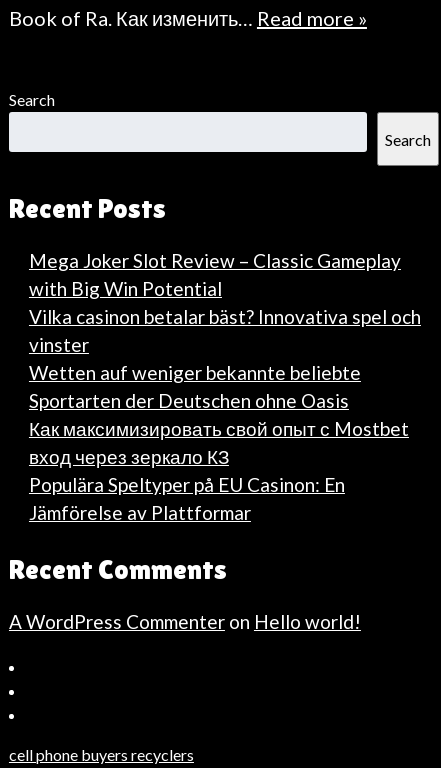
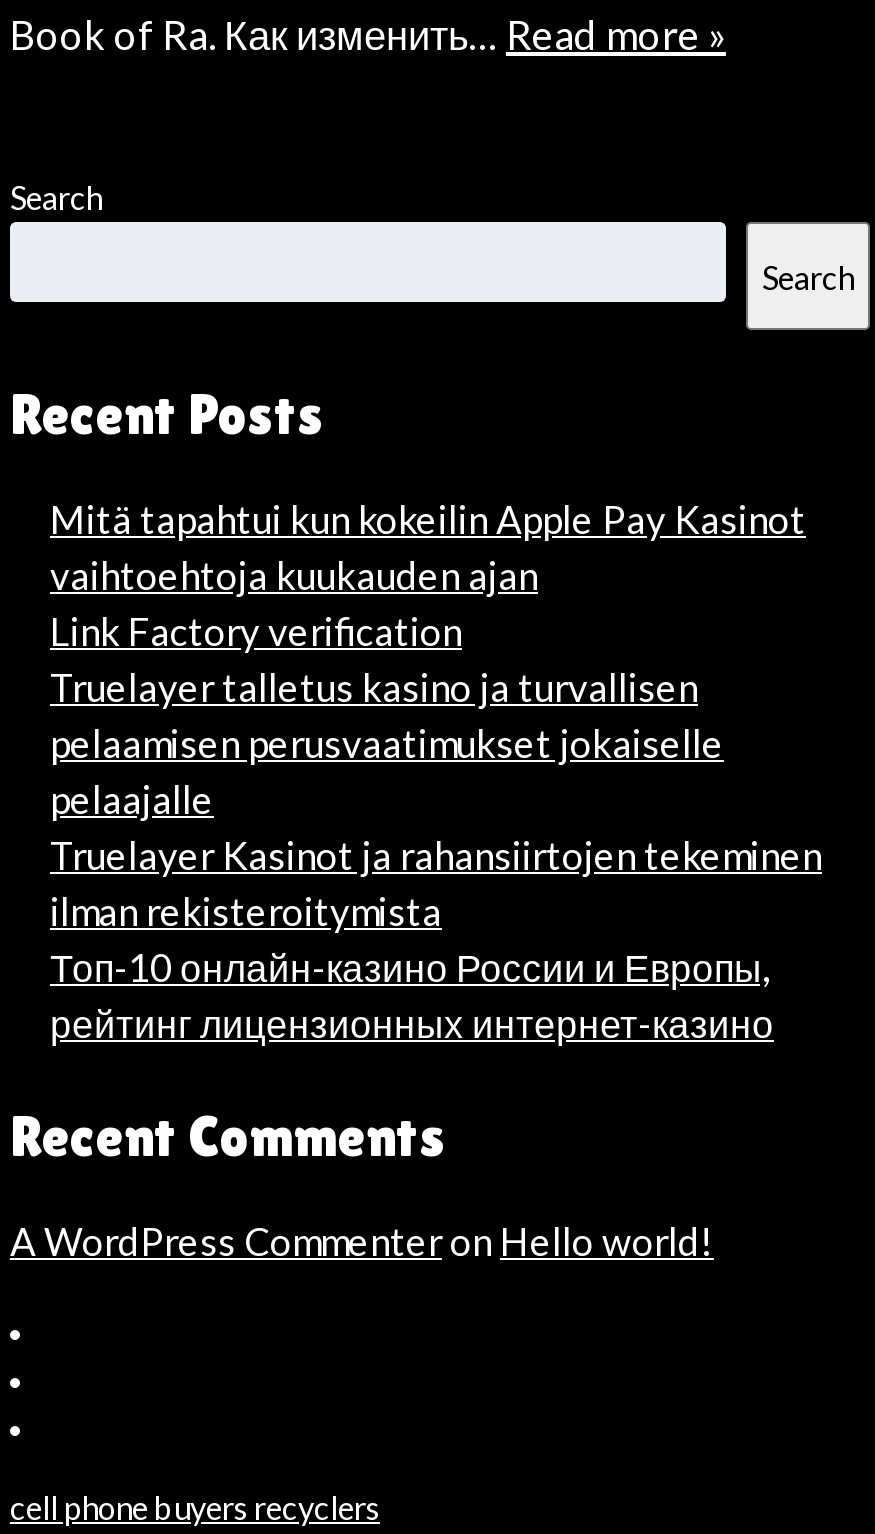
[29,249,421,524] Mega Joker Slot Review – Classic Gameplay | with Big Win Potential | Vilka casinon betalar bäst? Innovativa spel och | vinster | Wetten auf weniger bekannte beliebte | Sportarten der Deutschen ohne Oasis | Как максимизировать свой опыт с Mostbet | вход через зеркало КЗ | Populära Speltyper på EU Casinon: En | Jämförelse av Plattformar -> [50,496,822,1046] Mitä tapahtui kun kokeilin Apple Pay Kasinot | vaihtoehtoja kuukauden ajan | Link Factory verification | Truelayer talletus kasino ja turvallisen | pelaamisen perusvaatimukset jokaiselle | pelaajalle | Truelayer Kasinot ja rahansiirtojen tekeminen | ilman rekisteroitymista | Топ-10 онлайн-казино России и Европы, | рейтинг лицензионных интернет-казино

